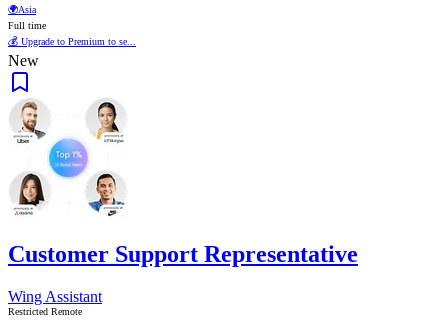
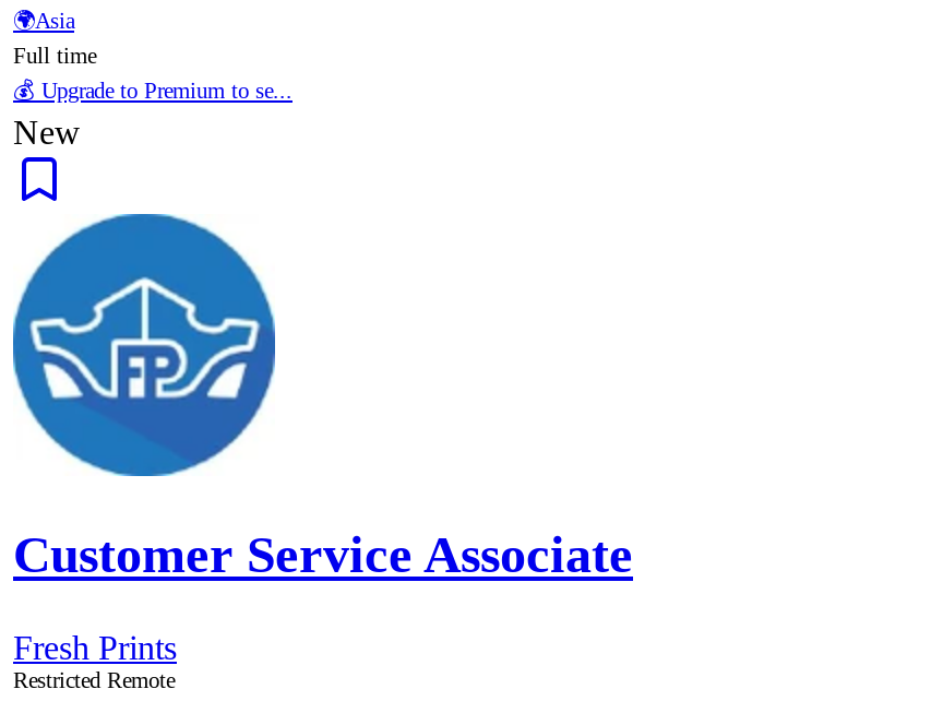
[8,98,358,267] [image] | Customer Support Representative -> [11,212,633,584] [image] | Customer Service Associate
[8,288,102,305] Wing Assistant -> [13,630,177,667] Fresh Prints

